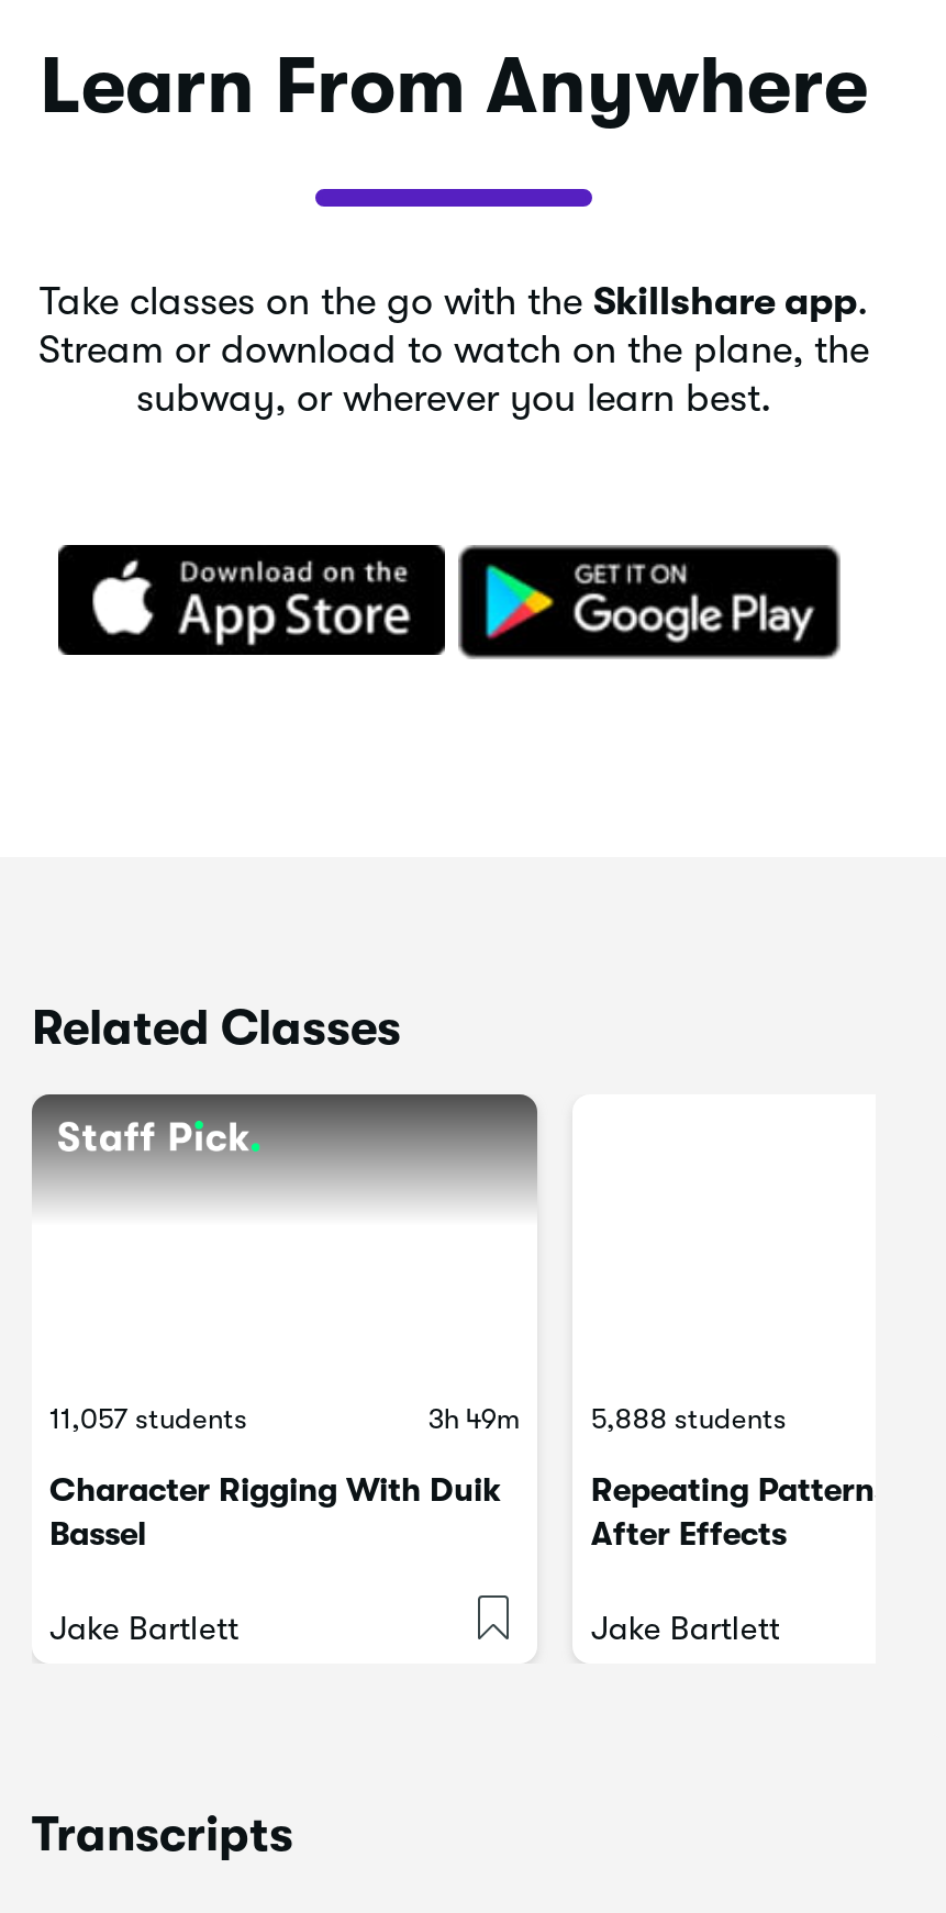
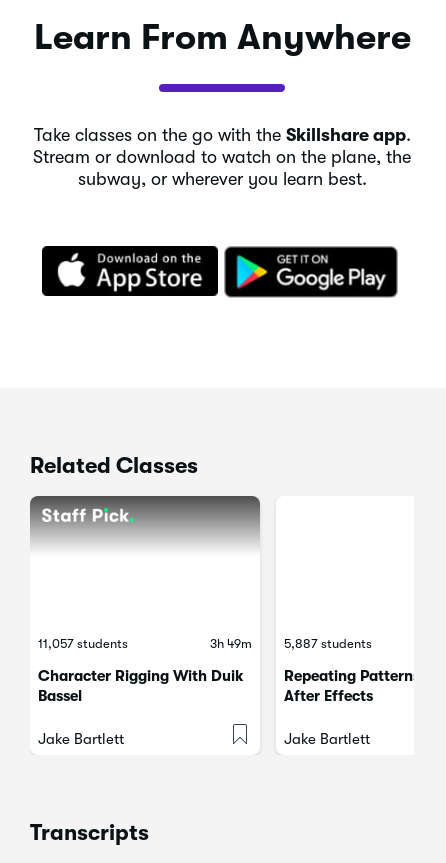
[591,1401,786,1434] 5,888 students -> [284,636,372,651] 5,887 students

